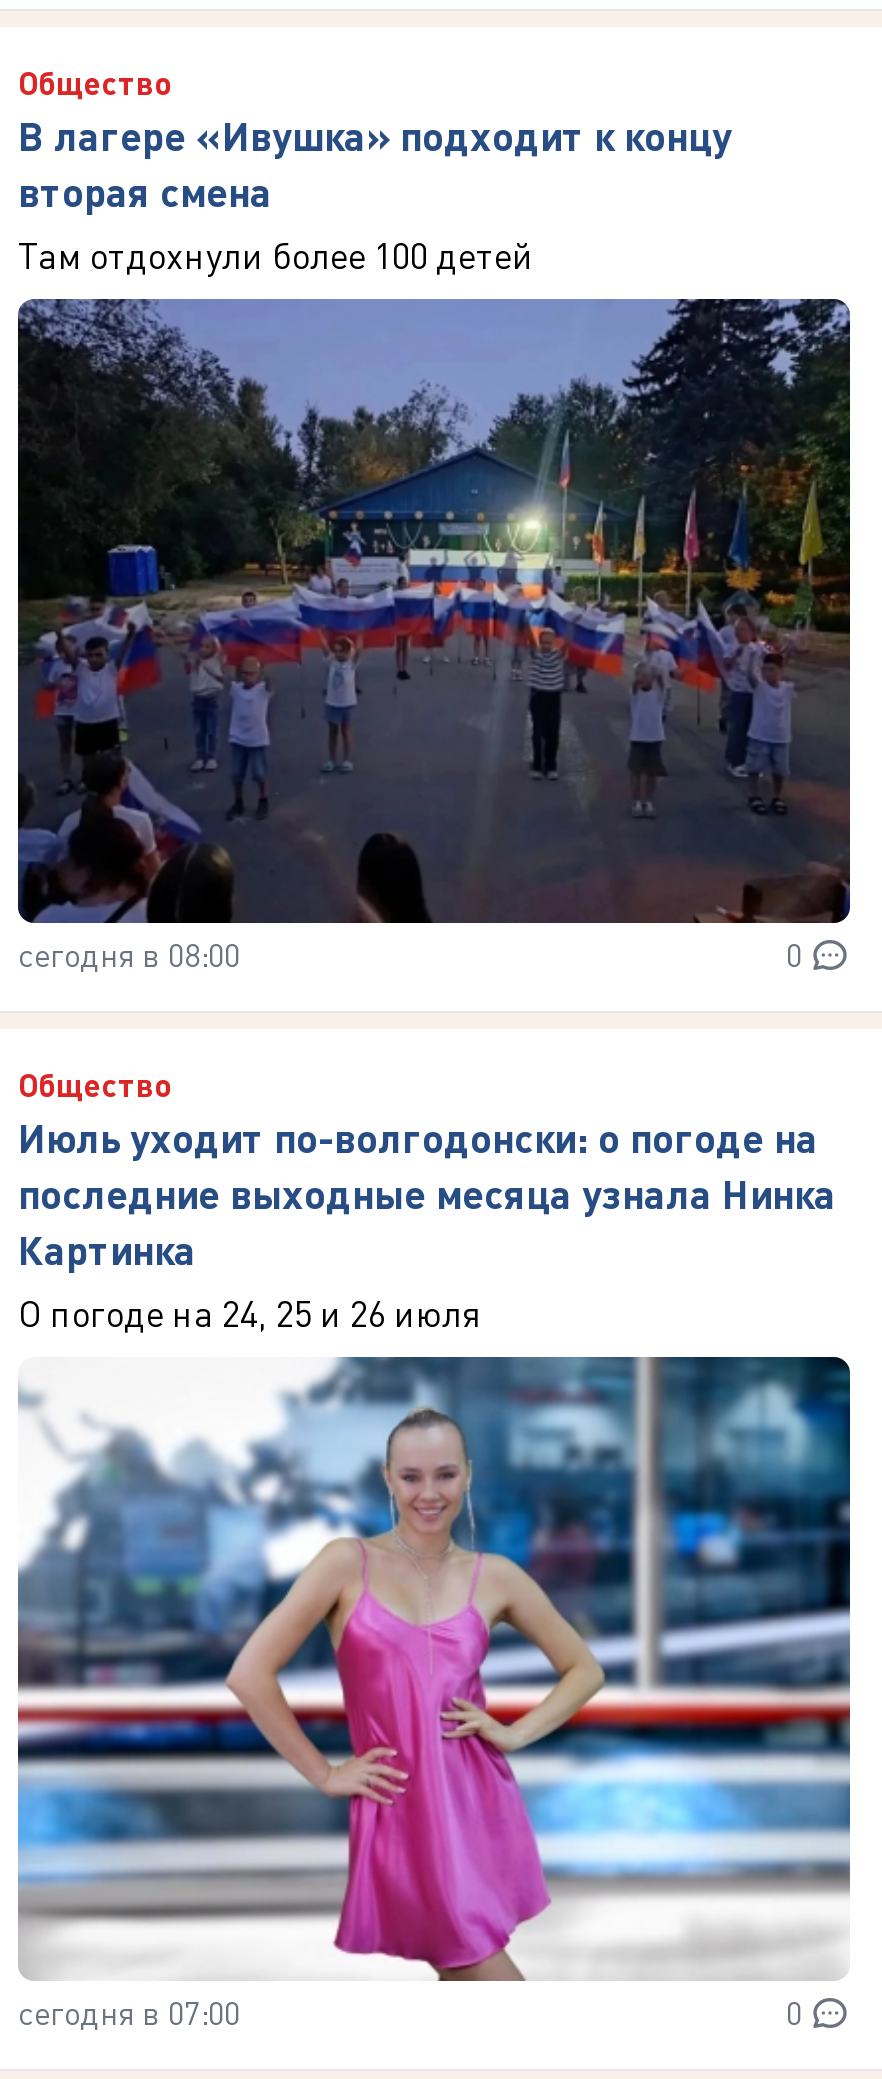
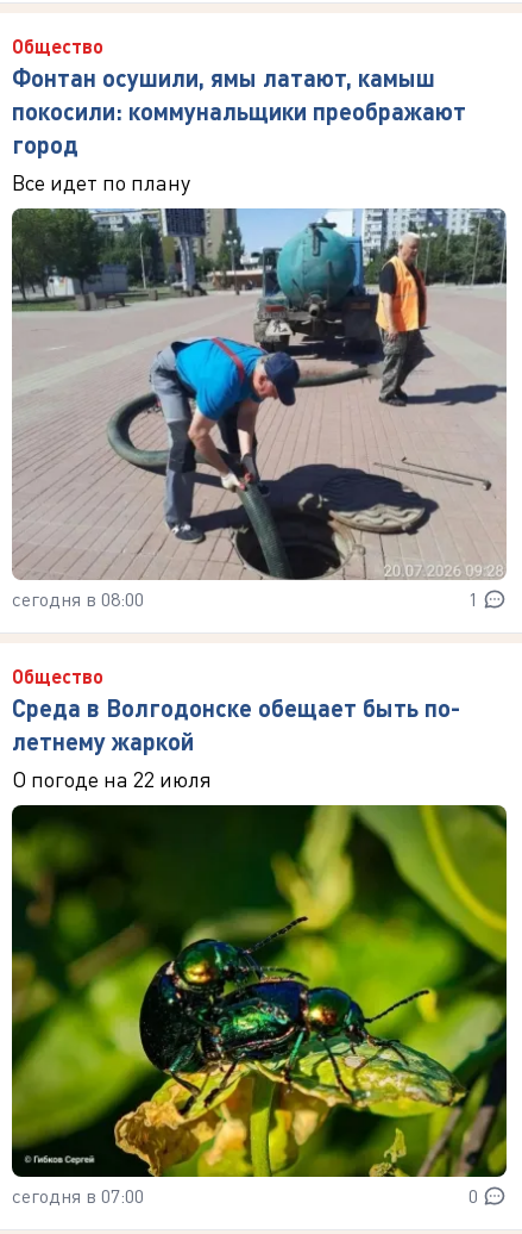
[18,111,732,277] В лагере «Ивушка» подходит к концу | вторая смена | Там отдохнули более 100 детей -> [12,63,466,195] Фонтан осушили, ямы латают, камыш | покосили: коммунальщики преображают | город | Все идет по плану
[18,297,852,975] [image] | 0 -> [11,207,507,611] [image] | 1
moved [18,935,240,1103] -> [12,587,144,687]: сегодня в 08:00 | Общество
[18,1113,836,1335] Июль уходит по-волгодонски: о погоде на | последние выходные месяца узнала Нинка | Картинка | О погоде на 24, 25 и 26 июля -> [12,693,460,792] Среда в Волгодонске обещает быть по- | летнему жаркой | О погоде на 22 июля
[16,1355,852,1983] [image] -> [11,804,508,1178] [image]

